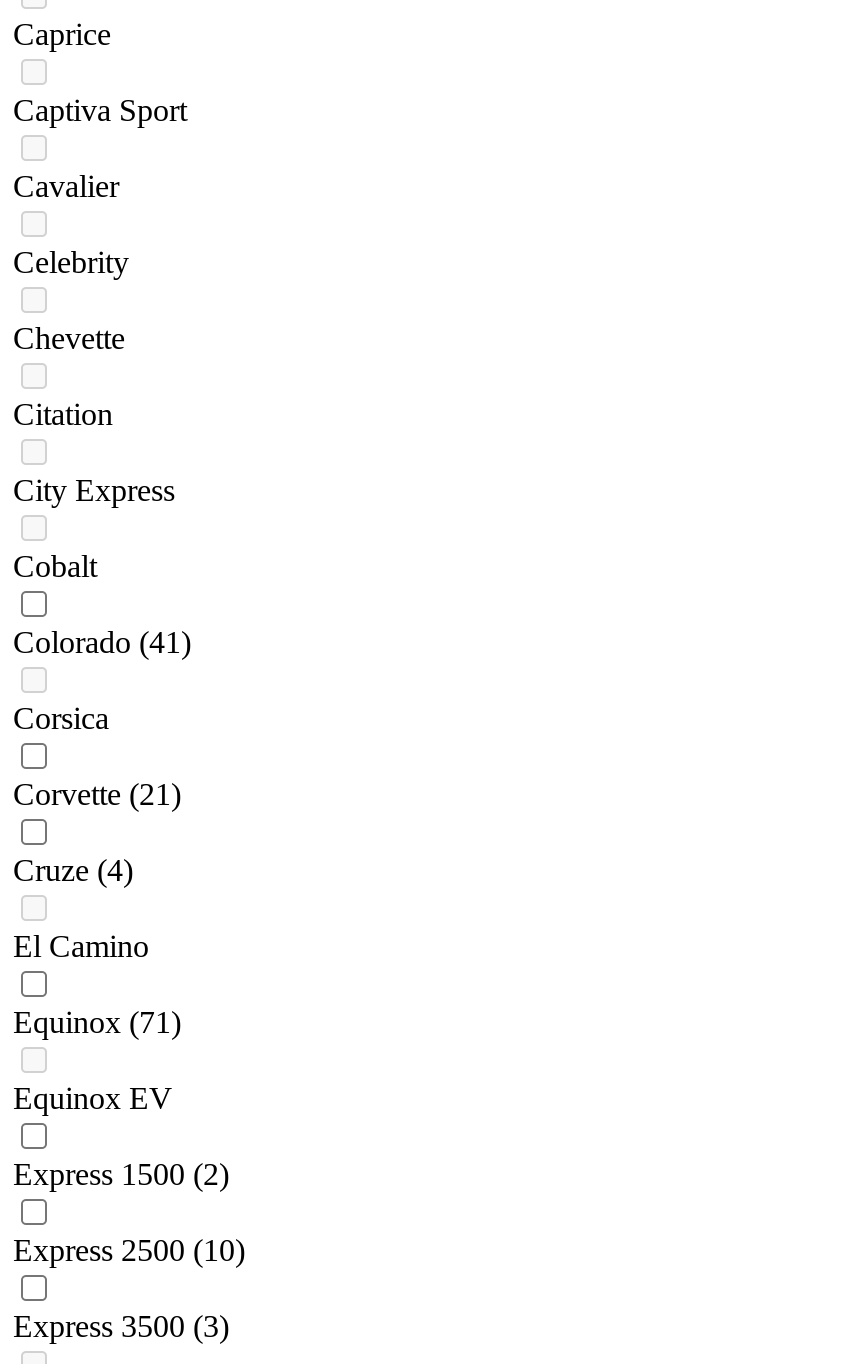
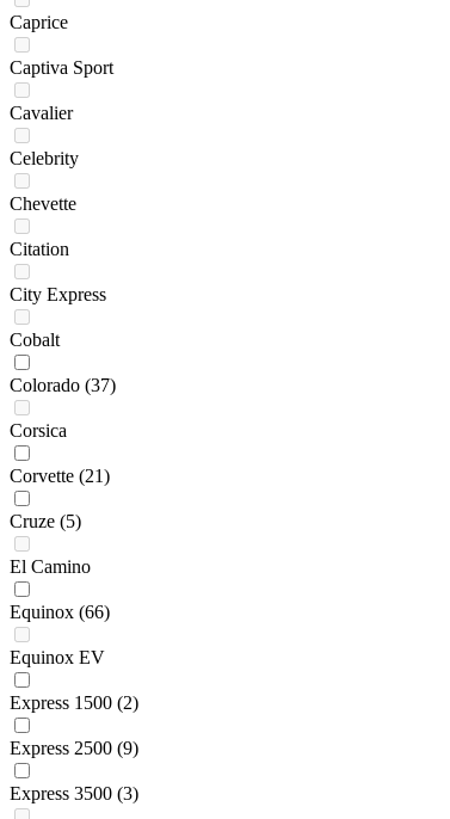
[13,626,191,660] Colorado (41) -> [10,375,116,396] Colorado (37)
[13,854,133,888] Cruze (4) -> [10,511,81,532] Cruze (5)
[13,1006,181,1040] Equinox (71) -> [10,602,110,622] Equinox (66)
[13,1234,245,1268] Express 2500 (10) -> [10,738,138,759] Express 2500 (9)

